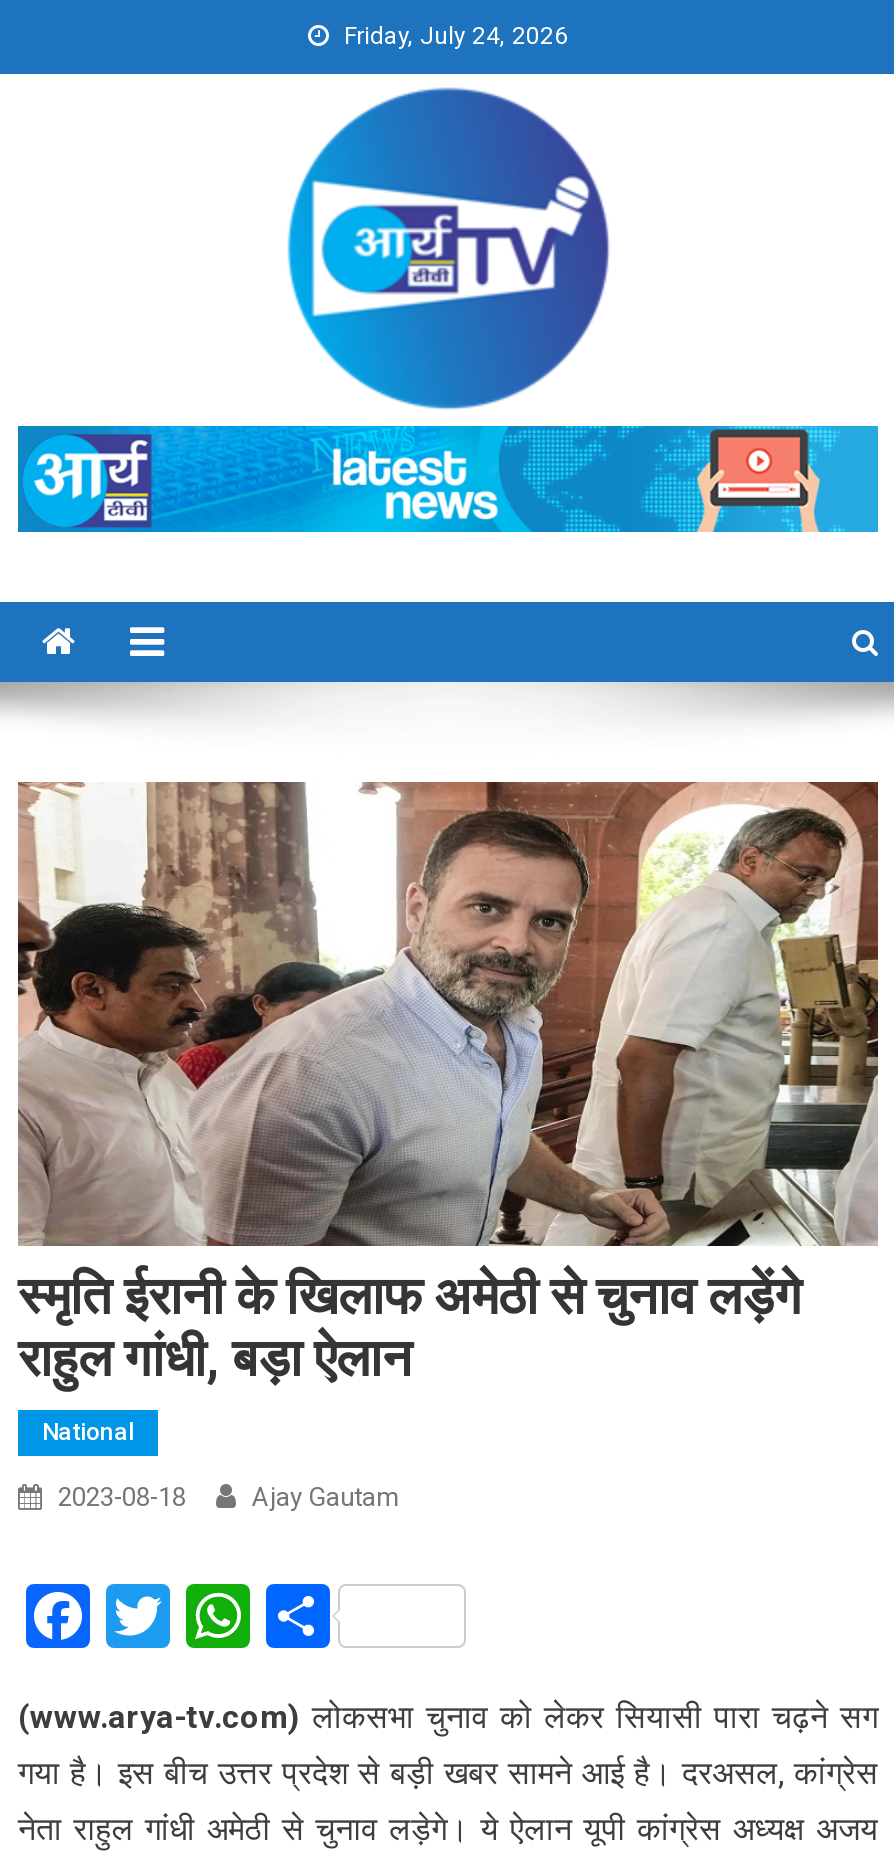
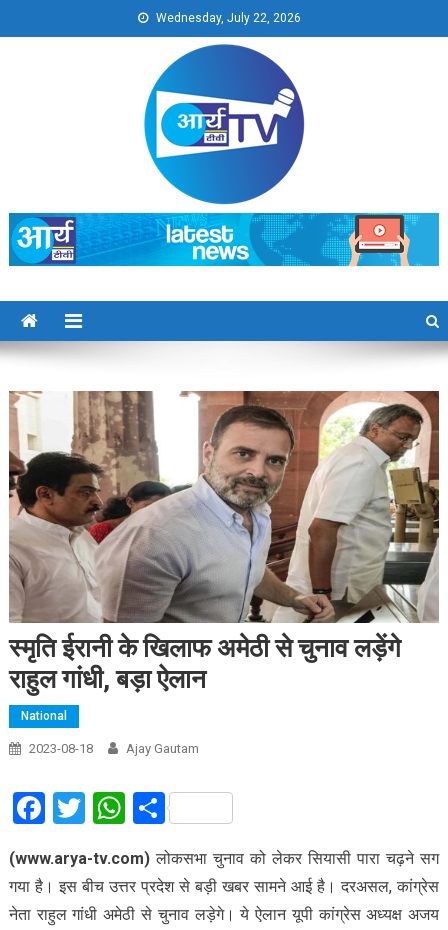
[344,22,568,50] Friday, July 24, 2026 -> [155,11,300,25] Wednesday, July 22, 2026

